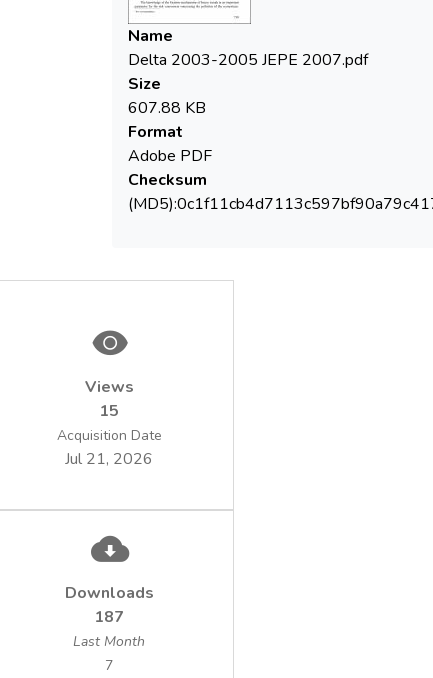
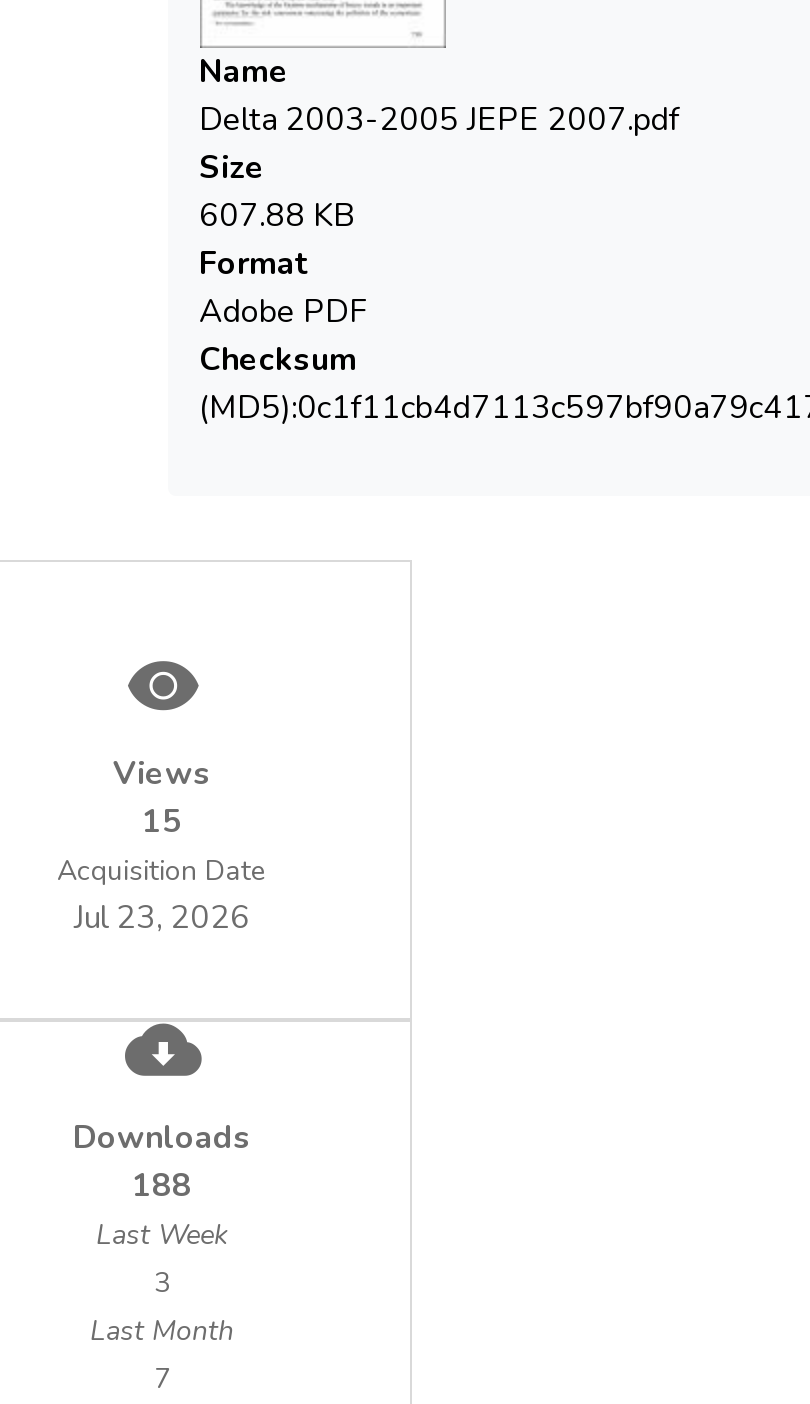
[65,448,153,470] Jul 21, 2026 -> [74,895,250,939] Jul 23, 2026
moved [64,582,153,604] -> [73,1115,251,1159]: Downloads
[94,606,124,628] 187 -> [96,1163,228,1301] 188 | Last Week | 3

